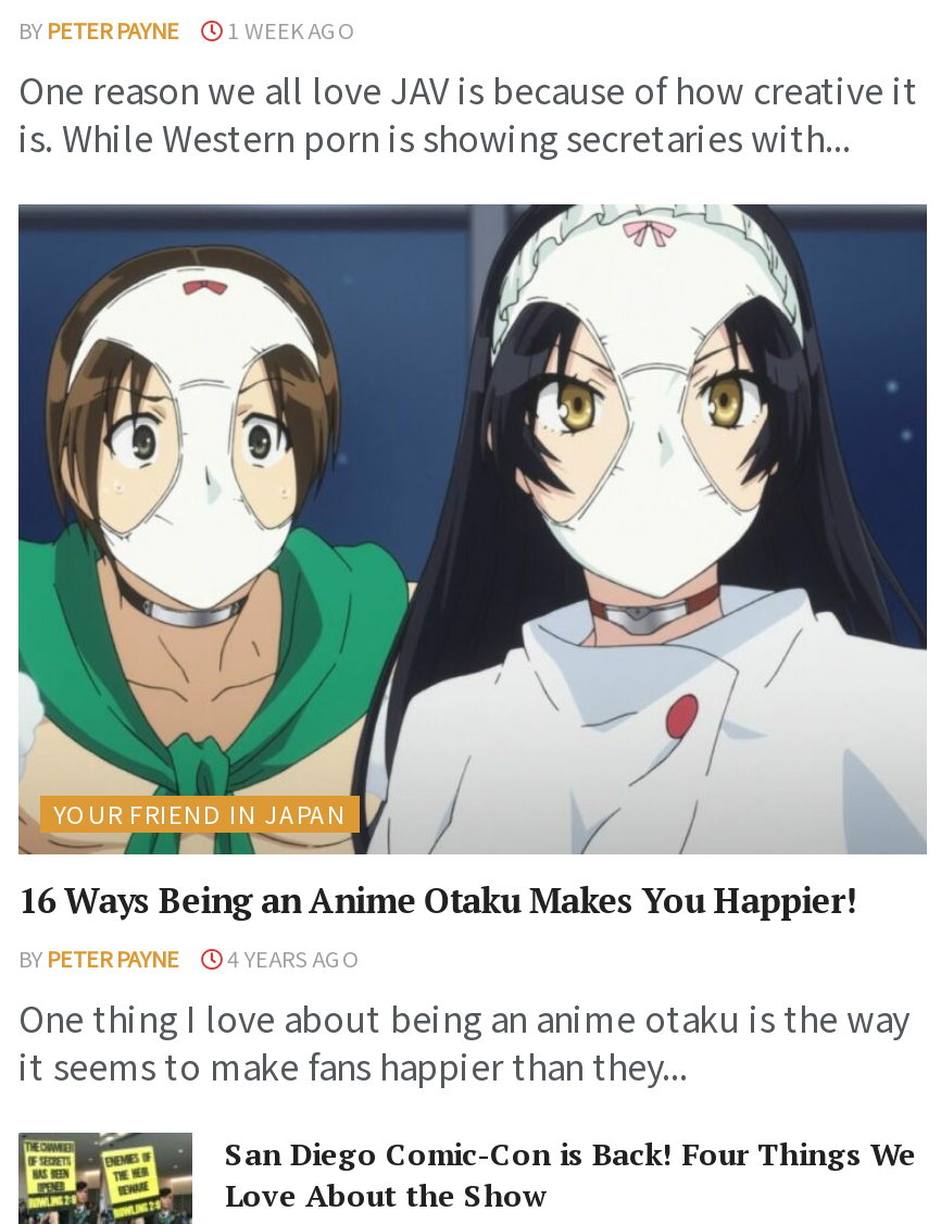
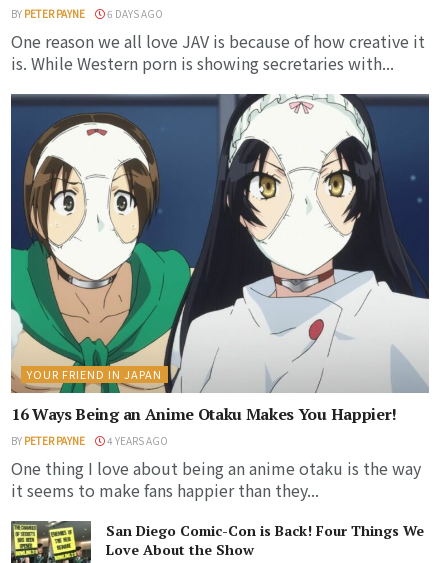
[18,13,355,46] BY PETER PAYNE 1 WEEK AGO -> [11,6,163,21] BY PETER PAYNE 6 DAYS AGO

